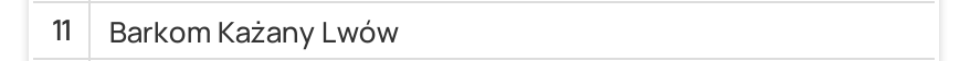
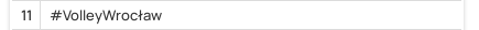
[109,11,398,50] Barkom Każany Lwów -> [50,5,162,25] #VolleyWrocław

